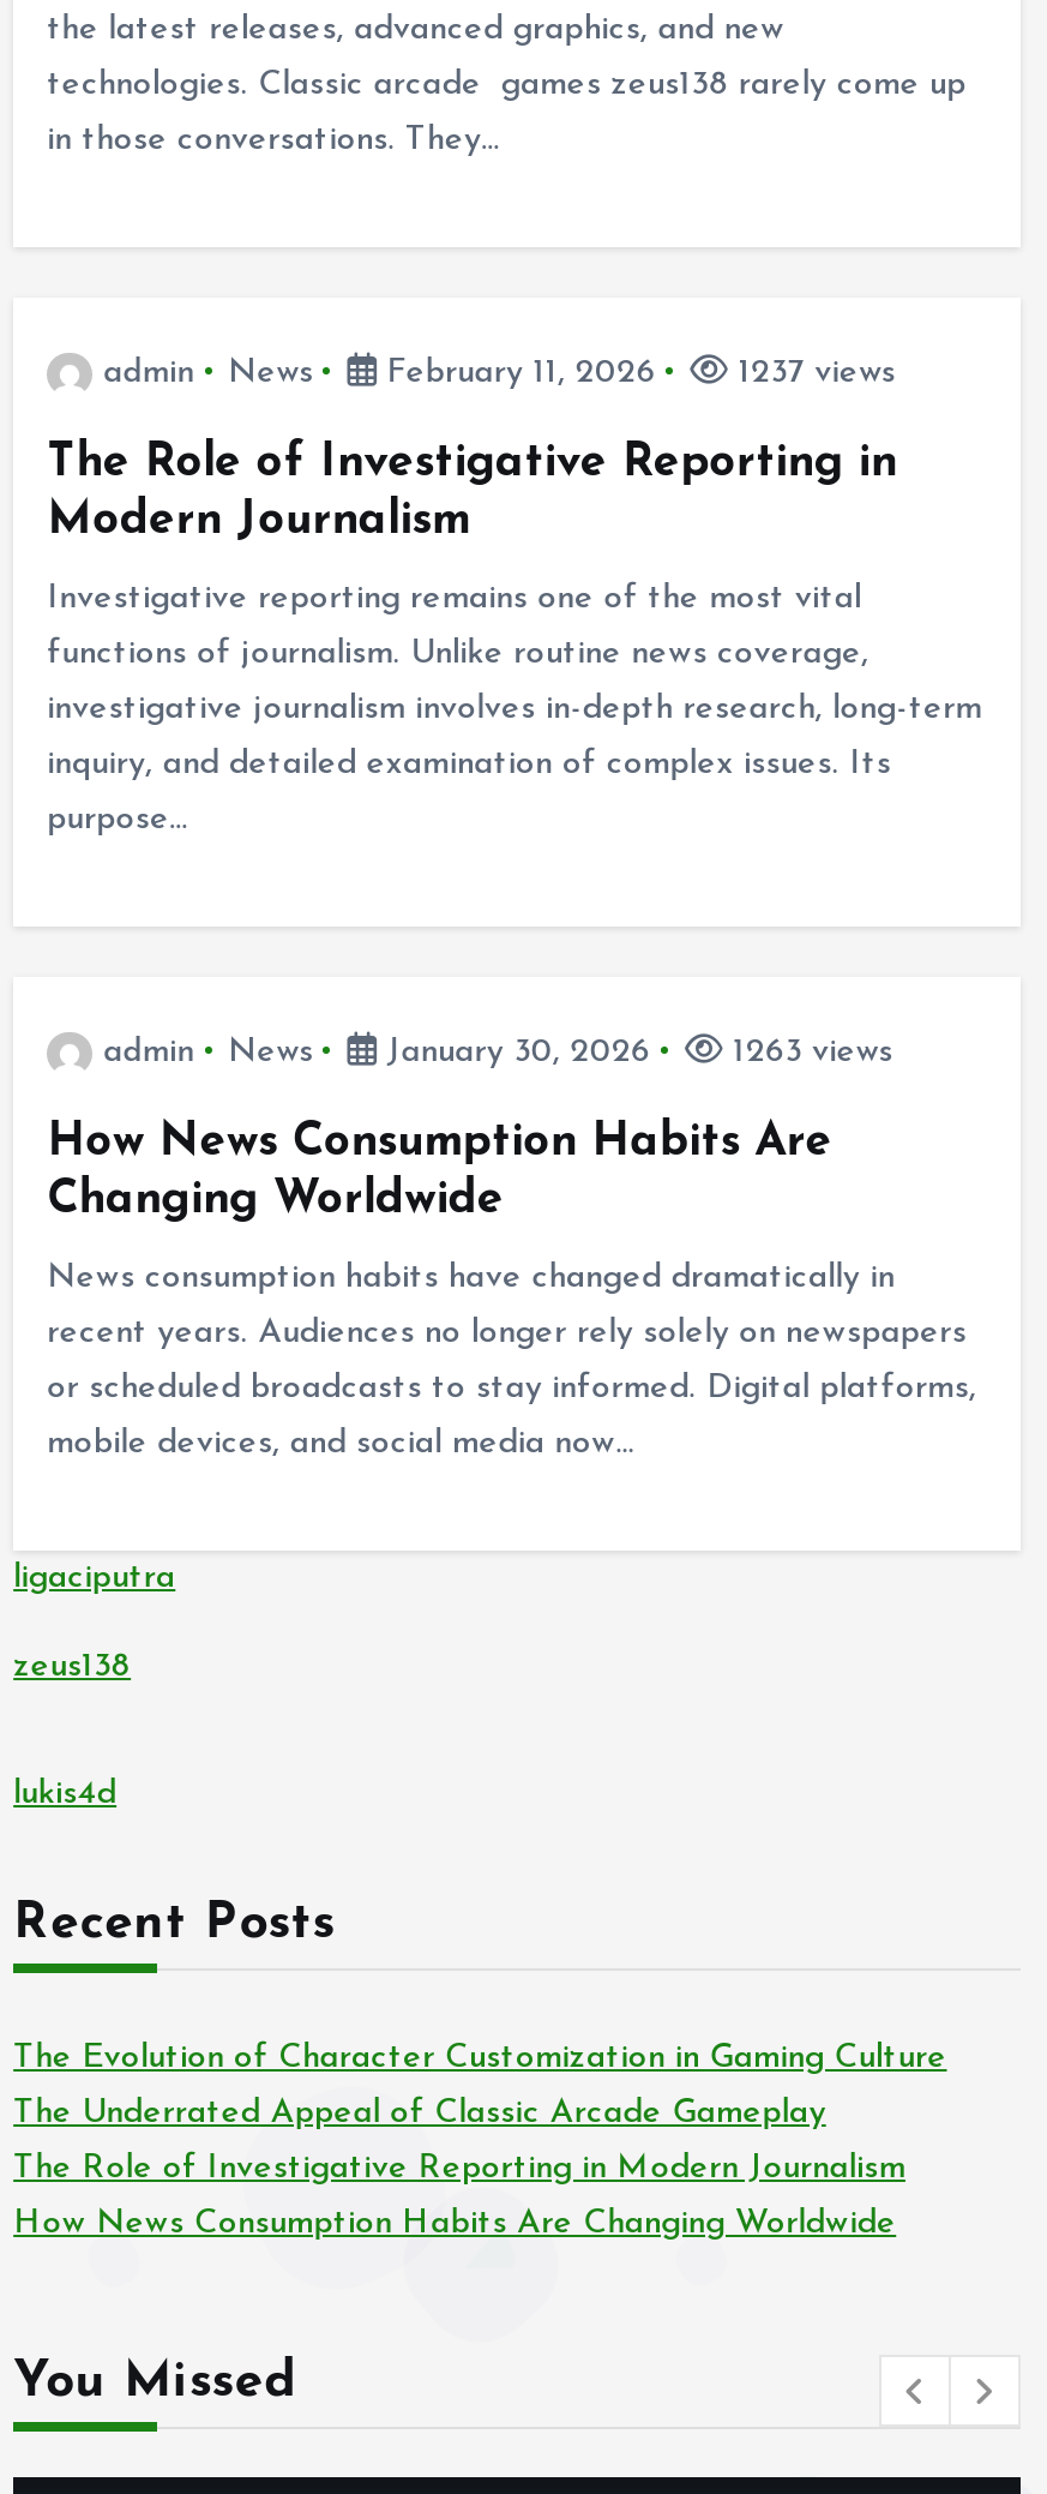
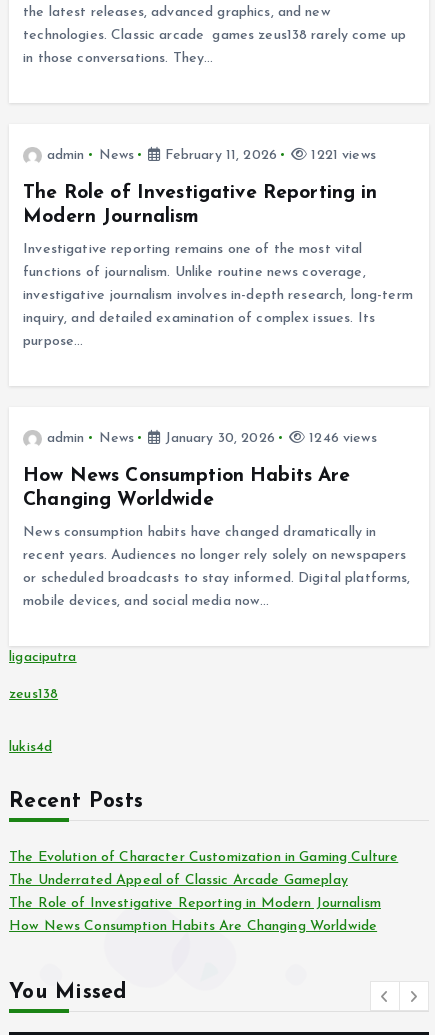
[729,354,896,390] 1237 views -> [307,148,376,163] 1221 views
[724,1033,893,1069] 1263 views -> [305,430,377,445] 1246 views

